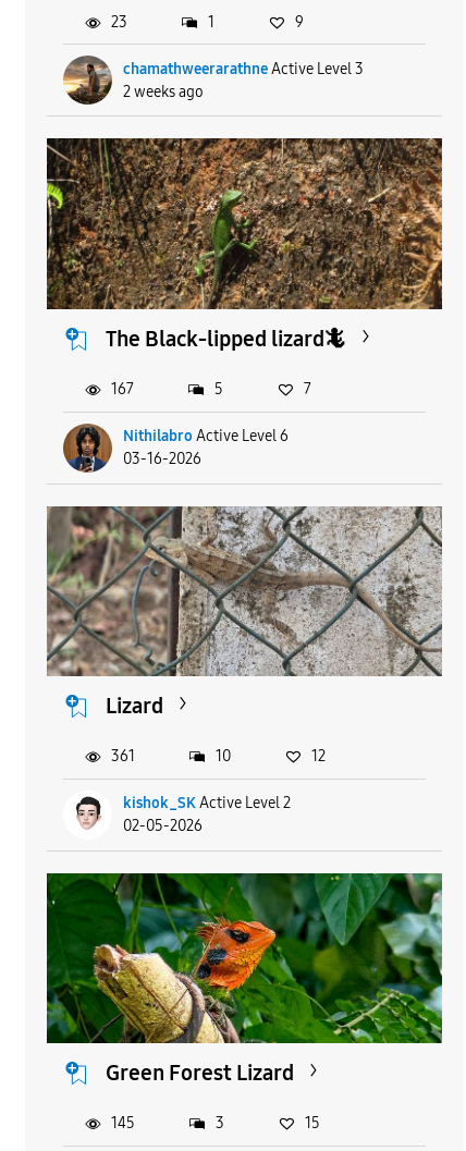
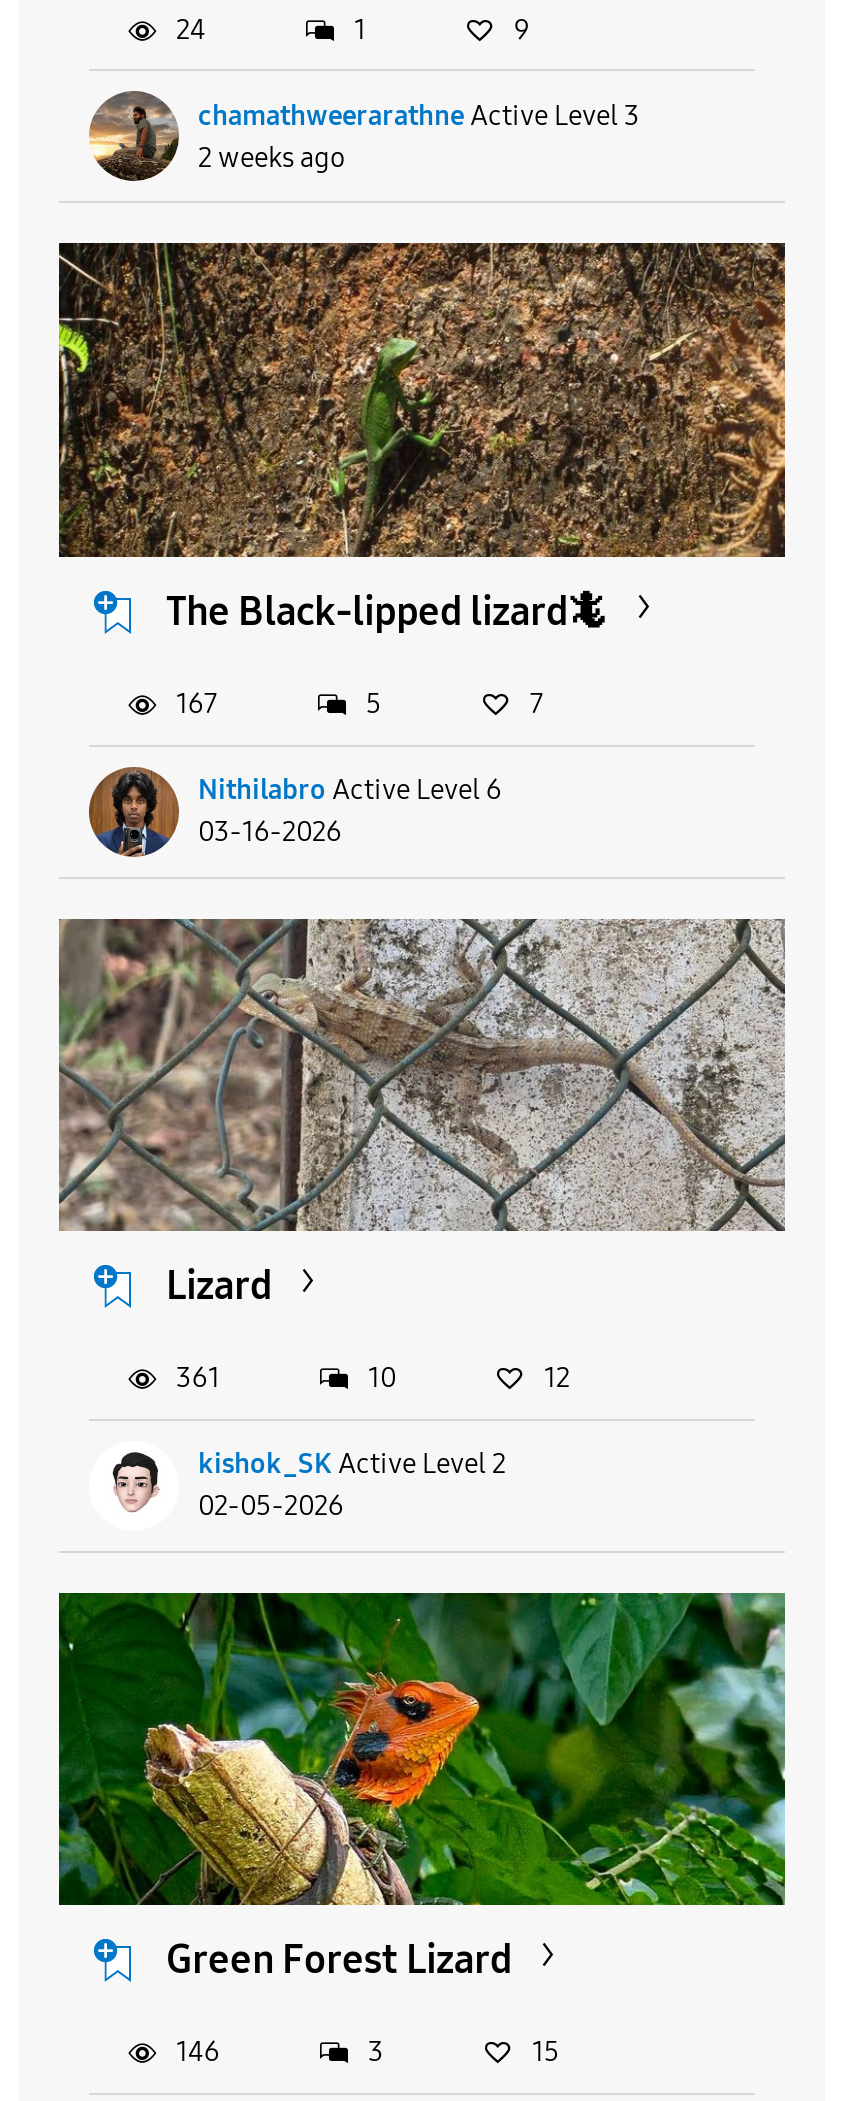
[111,13,127,32] 23 -> [176,13,206,47] 24
[111,1114,134,1133] 145 -> [176,2035,220,2069] 146

